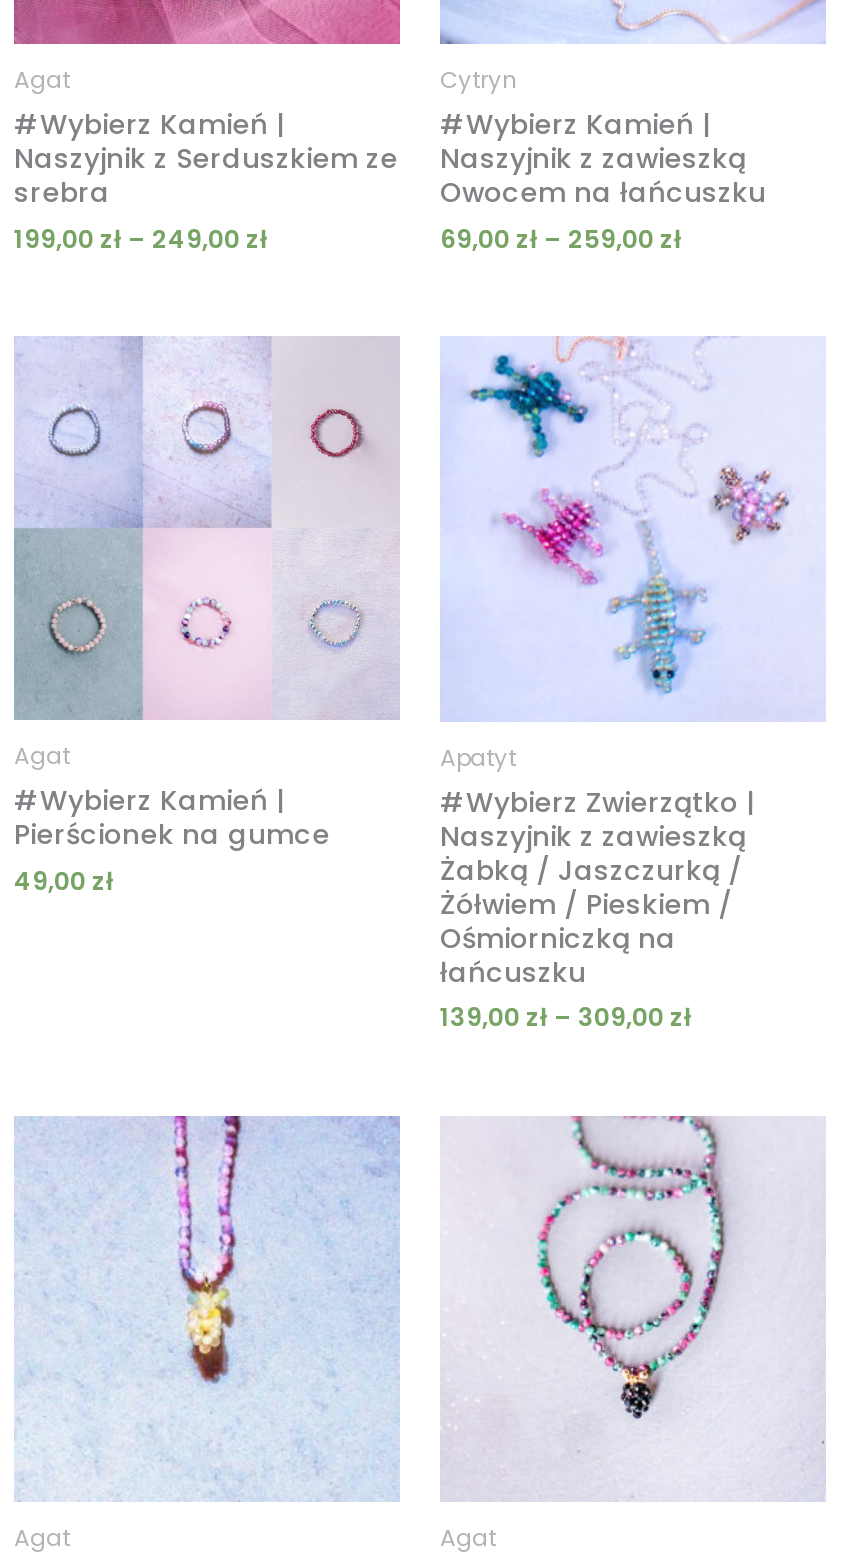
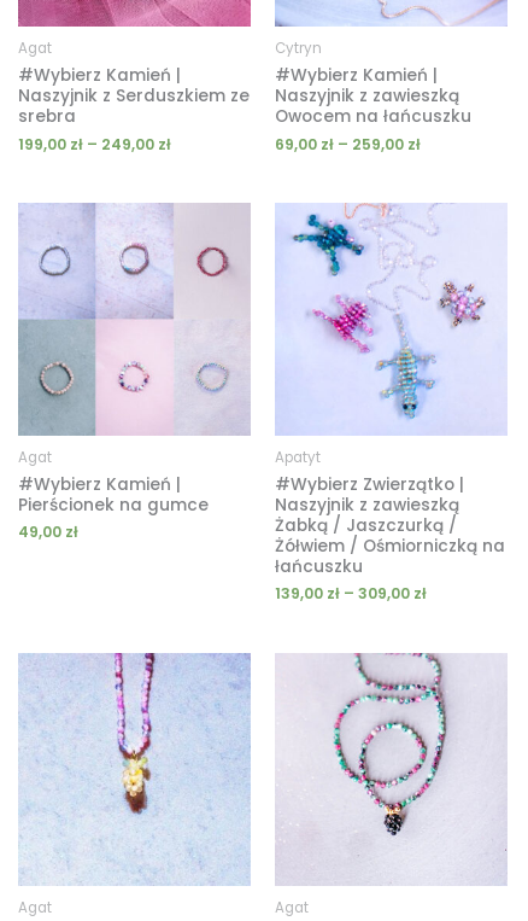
[440,885,732,957] Żółwiem / Pieskiem / | Ośmiorniczką na -> [275,534,505,557] Żółwiem / Ośmiorniczką na

